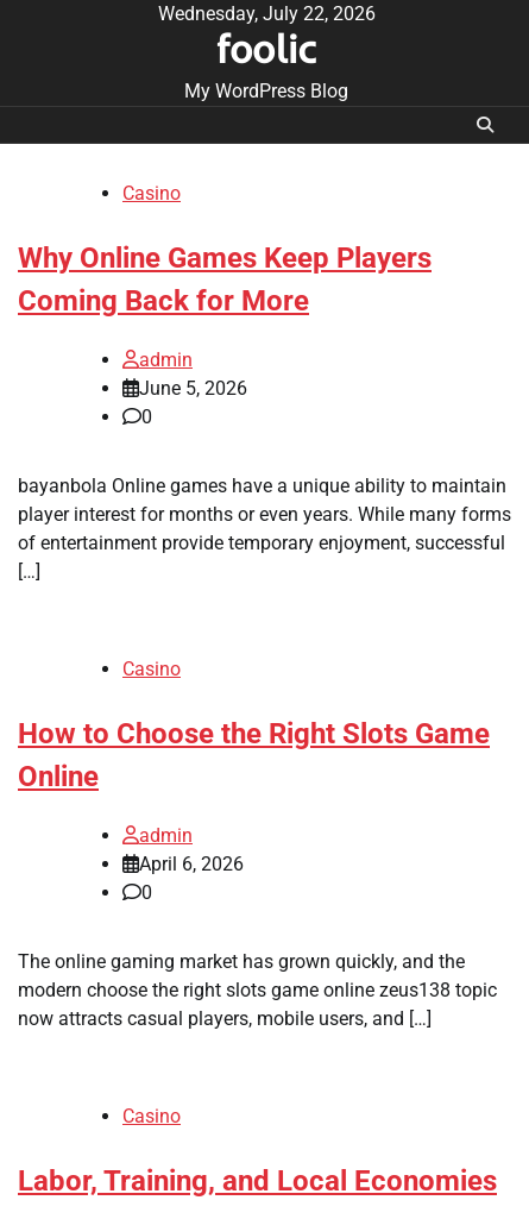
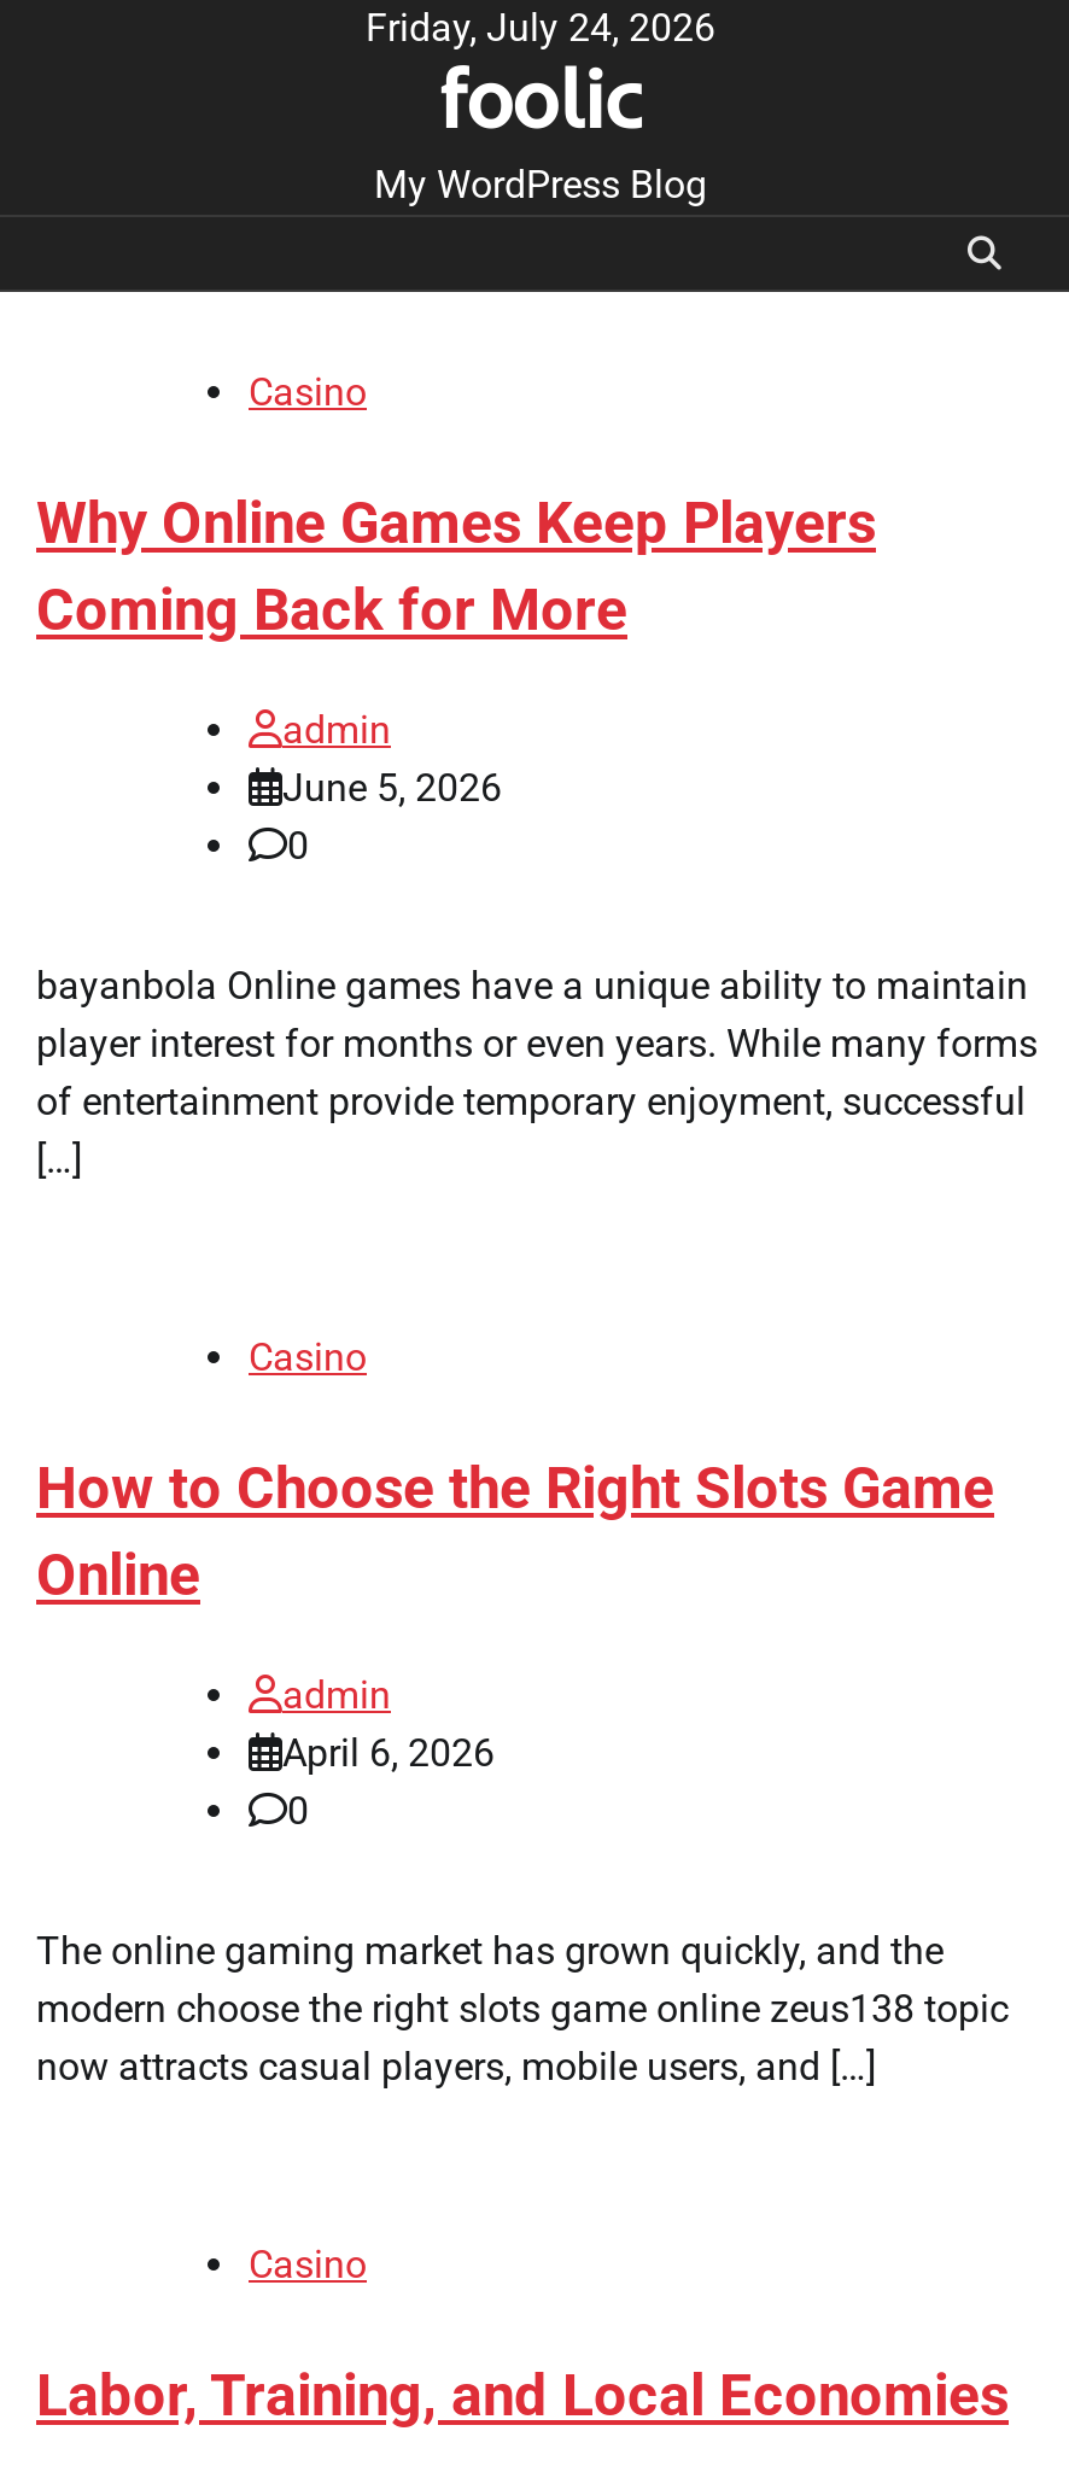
[158,2,375,25] Wednesday, July 22, 2026 -> [366,5,715,51] Friday, July 24, 2026

